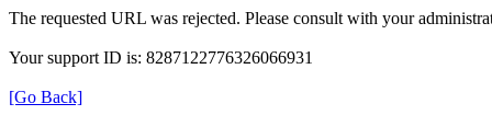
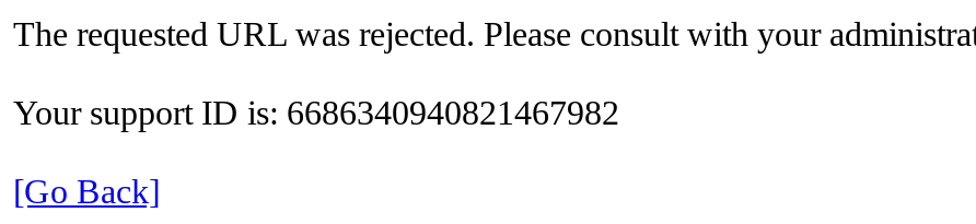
[9,48,313,67] Your support ID is: 8287122776326066931 -> [13,94,619,131] Your support ID is: 6686340940821467982

